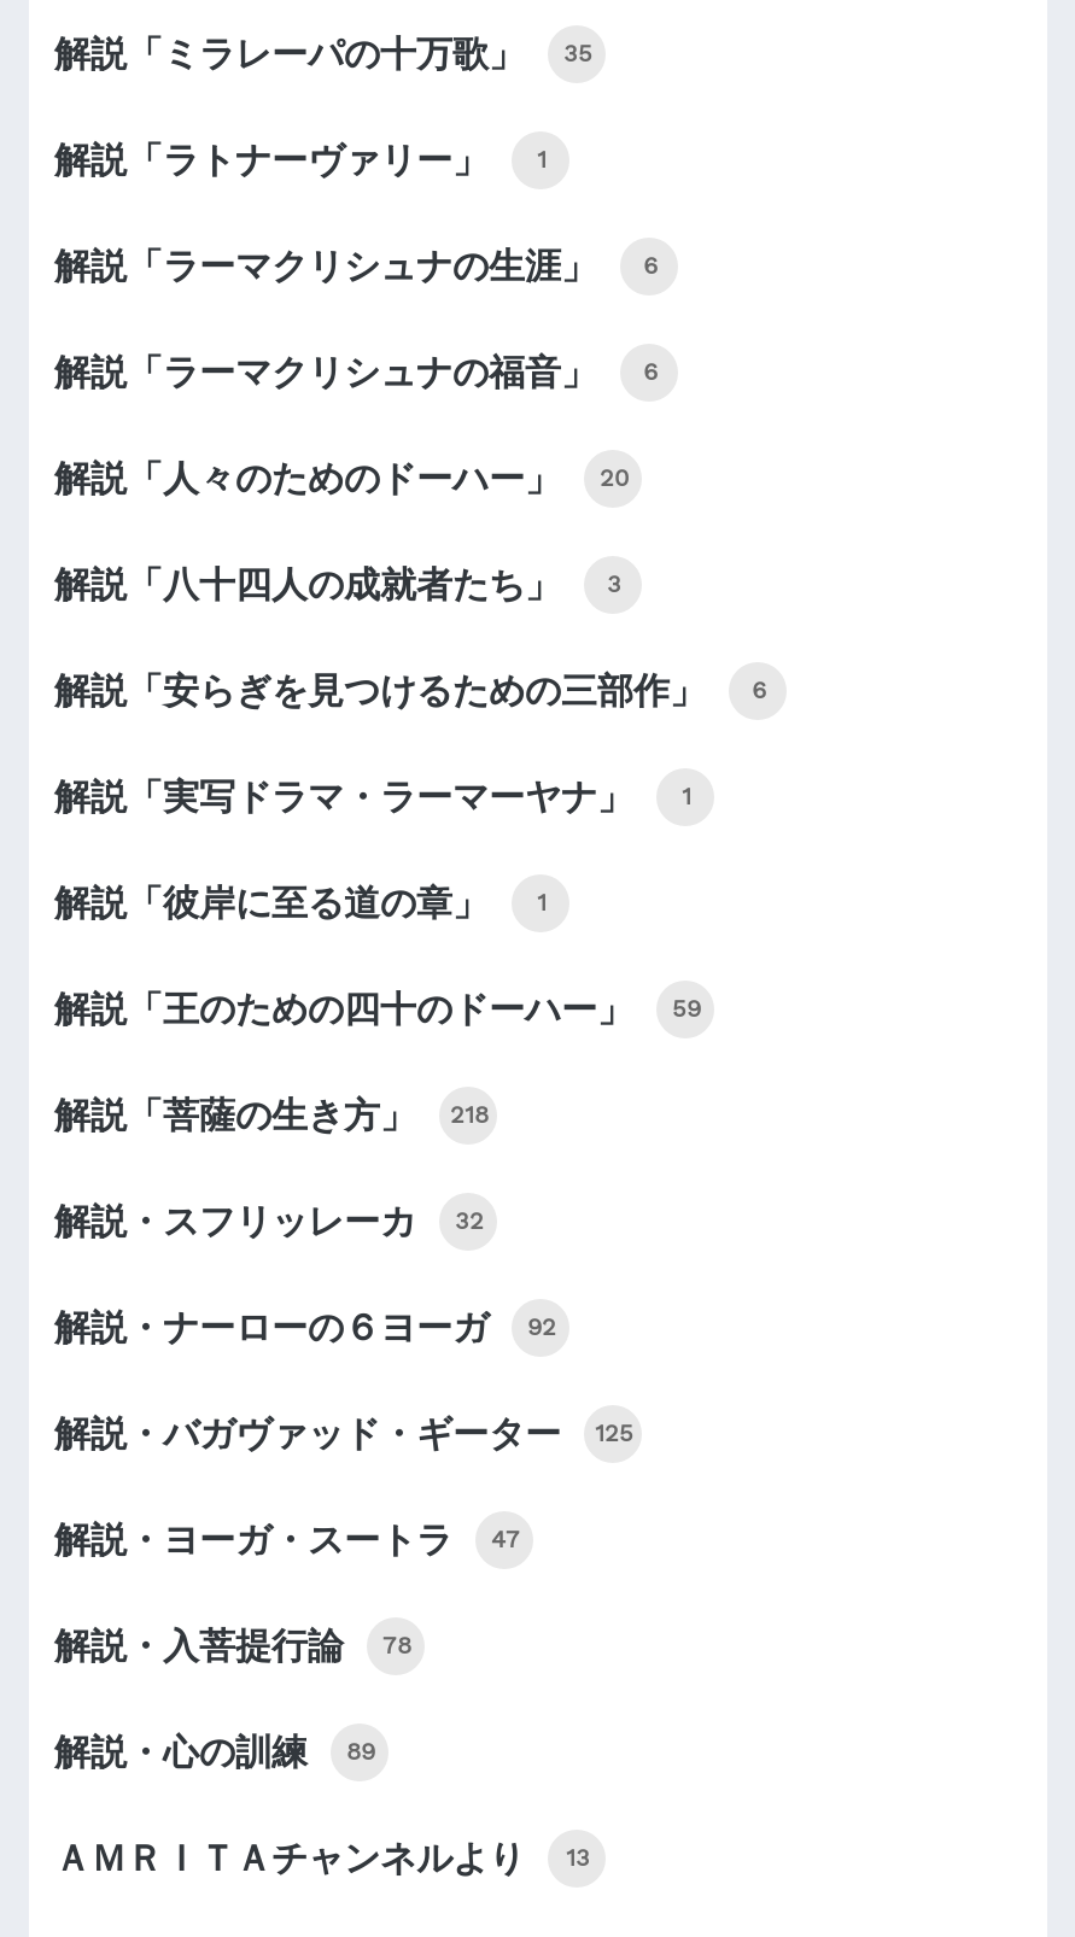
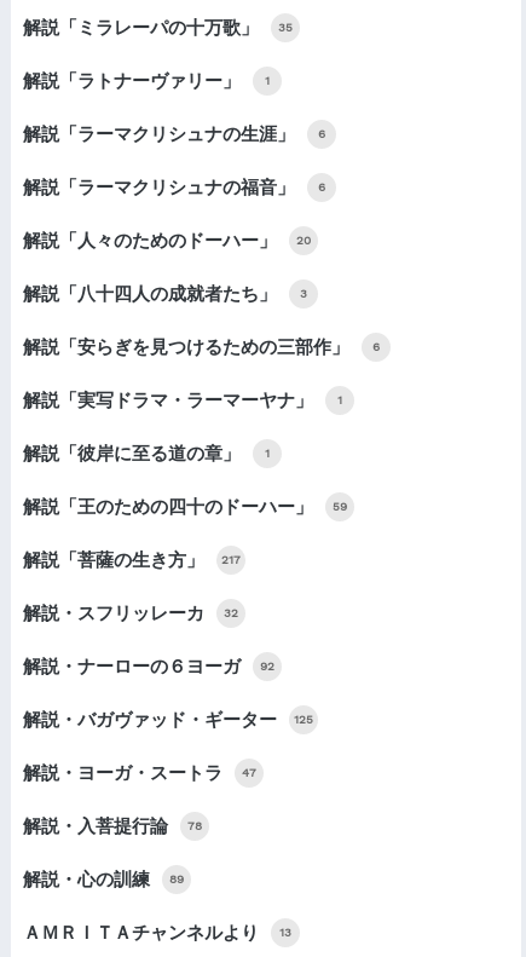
[54,1093,488,1137] 解説「菩薩の生き方」 218 -> [23,549,241,571] 解説「菩薩の生き方」 217

